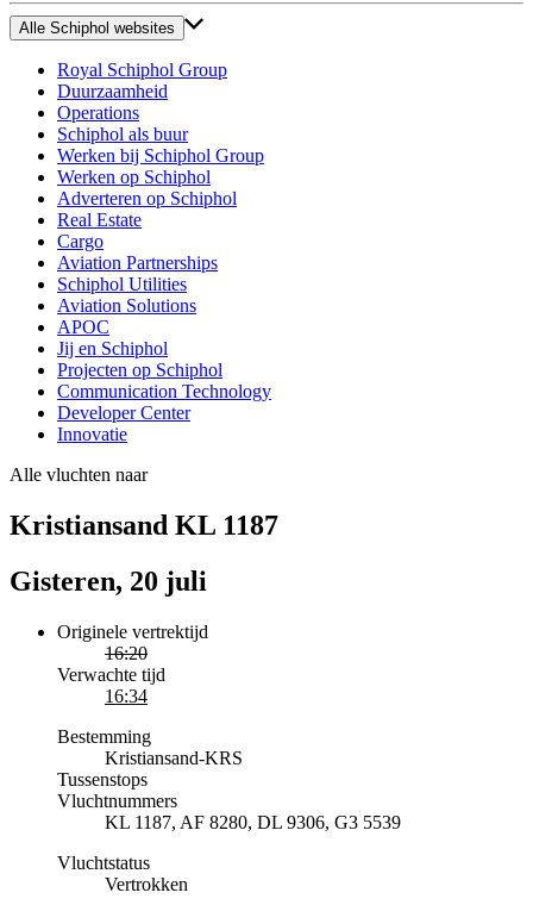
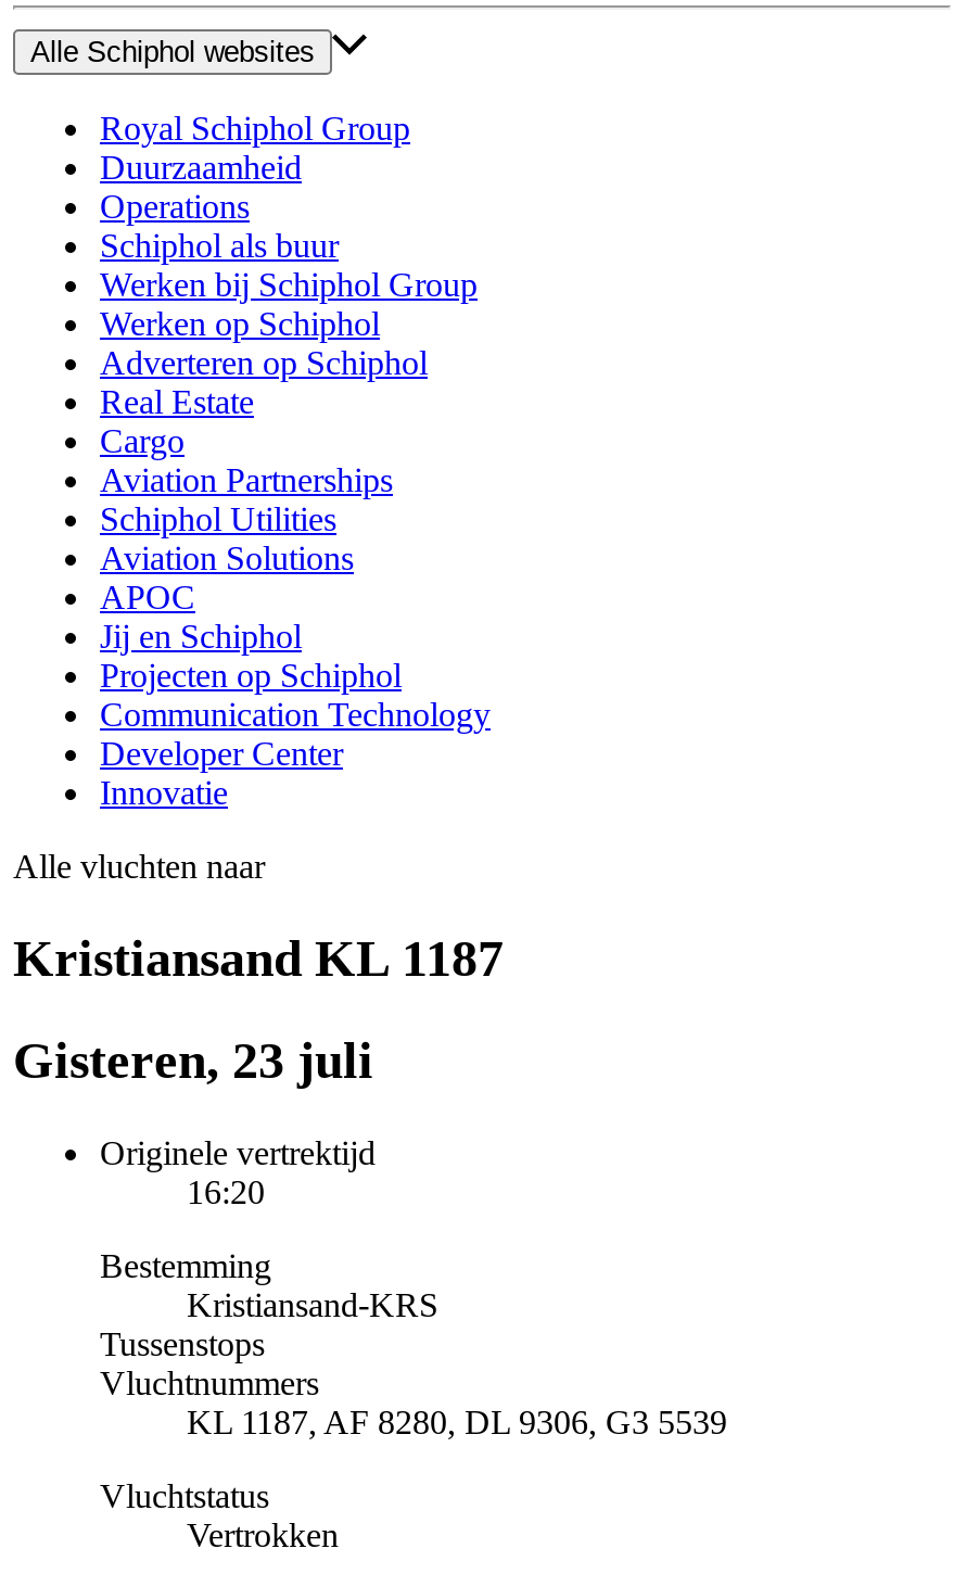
[10,565,207,596] Gisteren, 20 juli -> [13,1032,373,1088] Gisteren, 23 juli
[57,664,165,706] Verwachte tijd | 16:34 -> none

